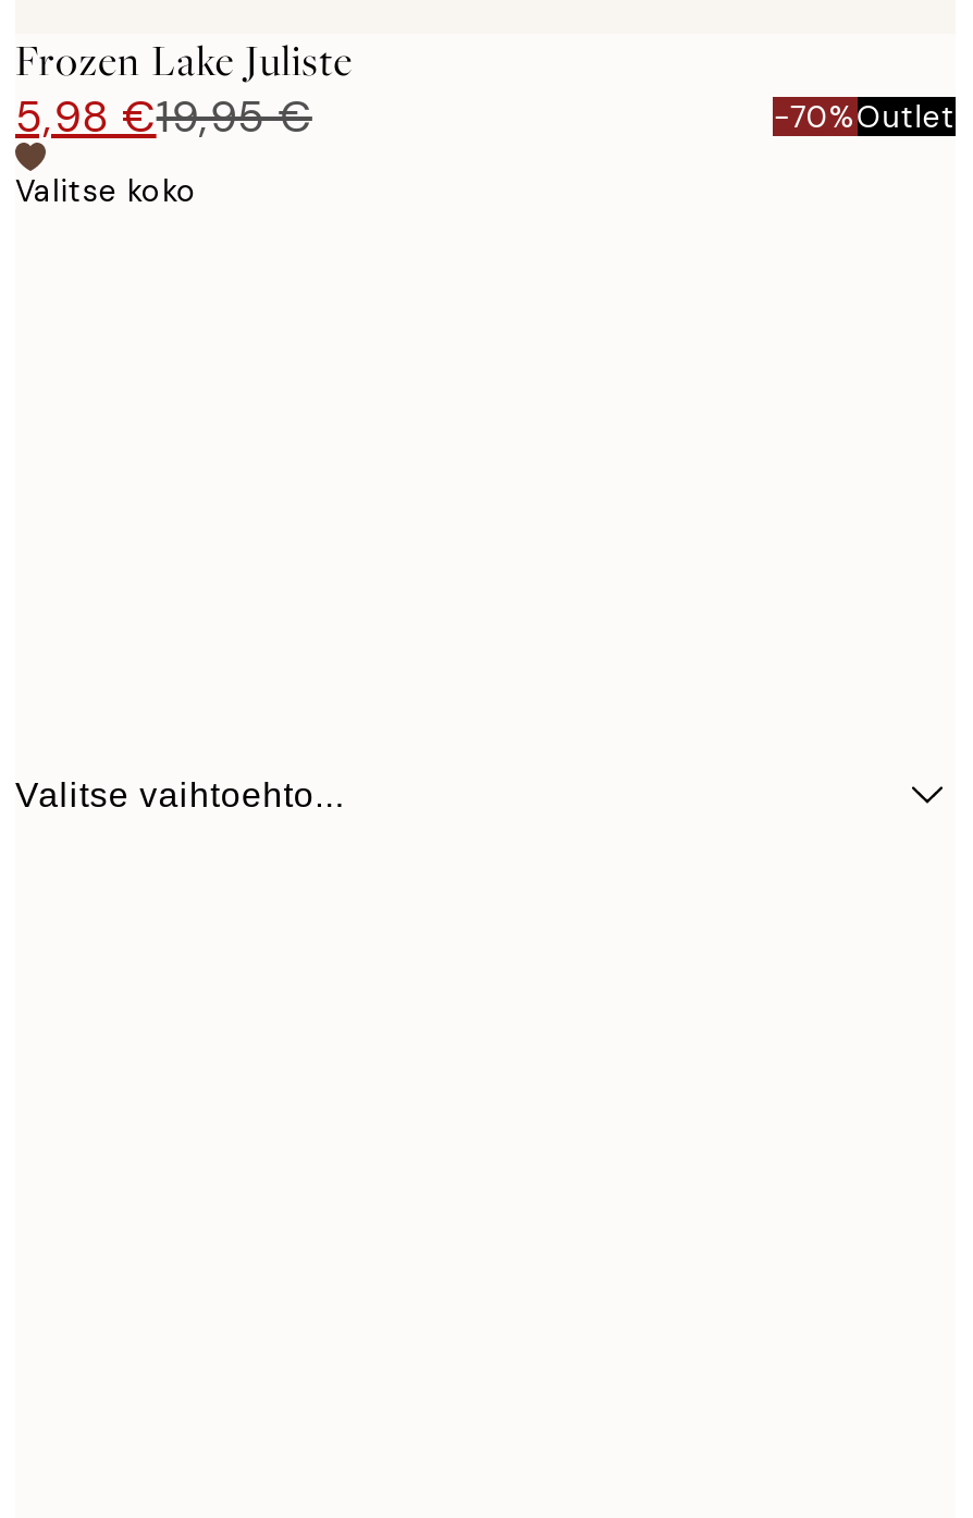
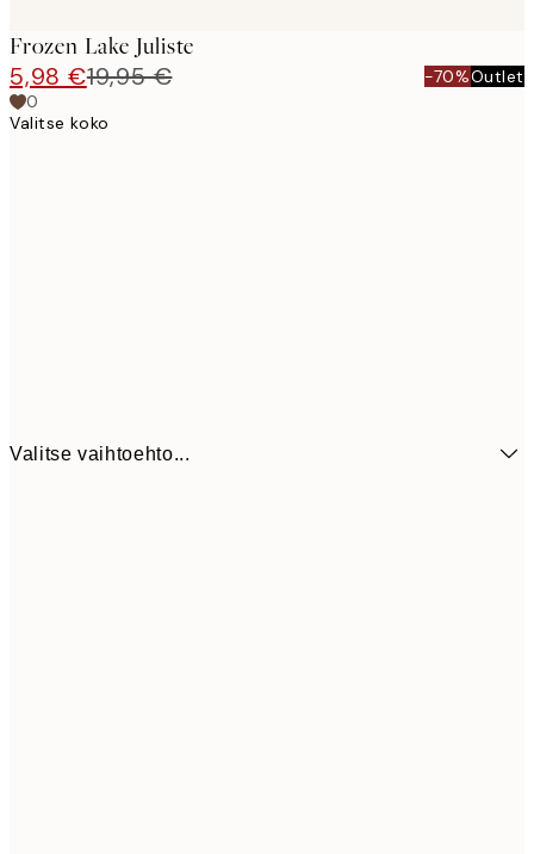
none -> [26,92,39,112] 0

